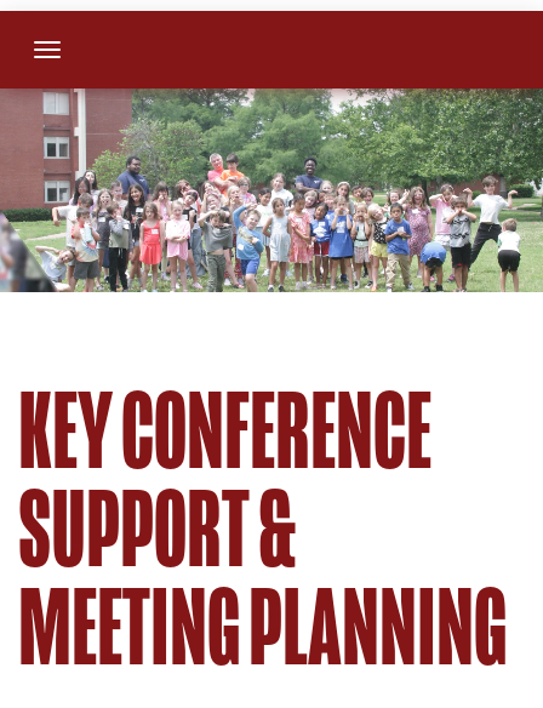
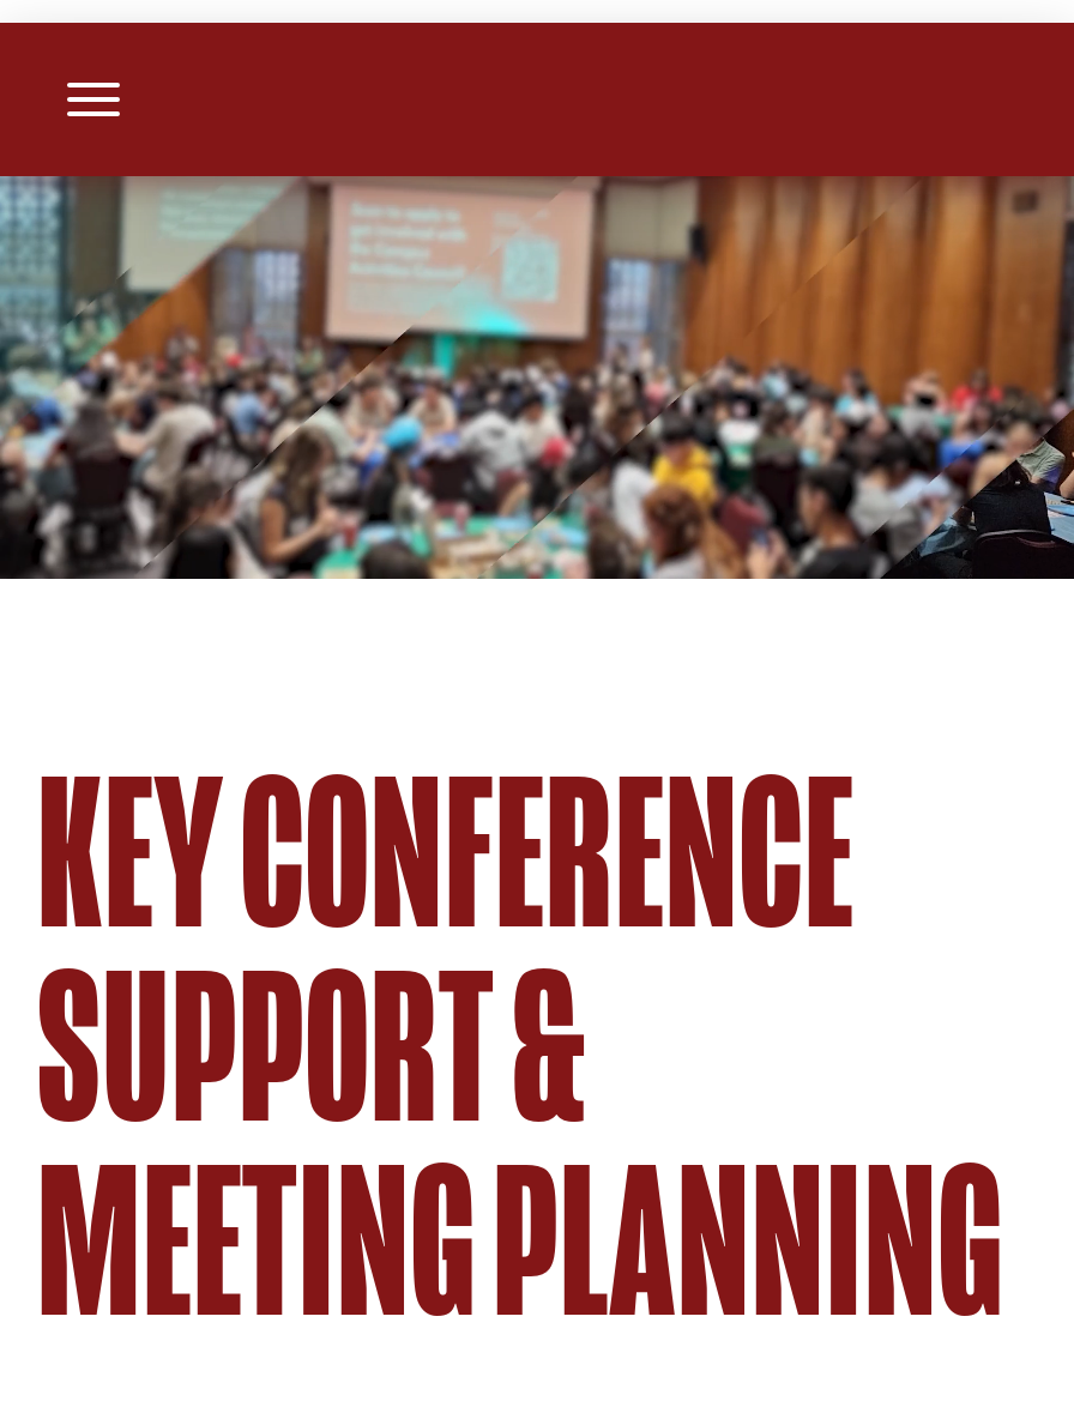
[4,87,539,293] [image] -> [7,176,1067,581] [image]

